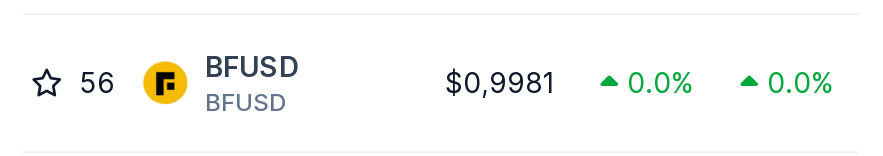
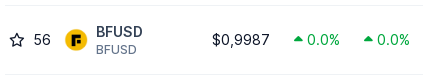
[445,65,553,99] $0,9981 -> [212,31,270,48] $0,9987

